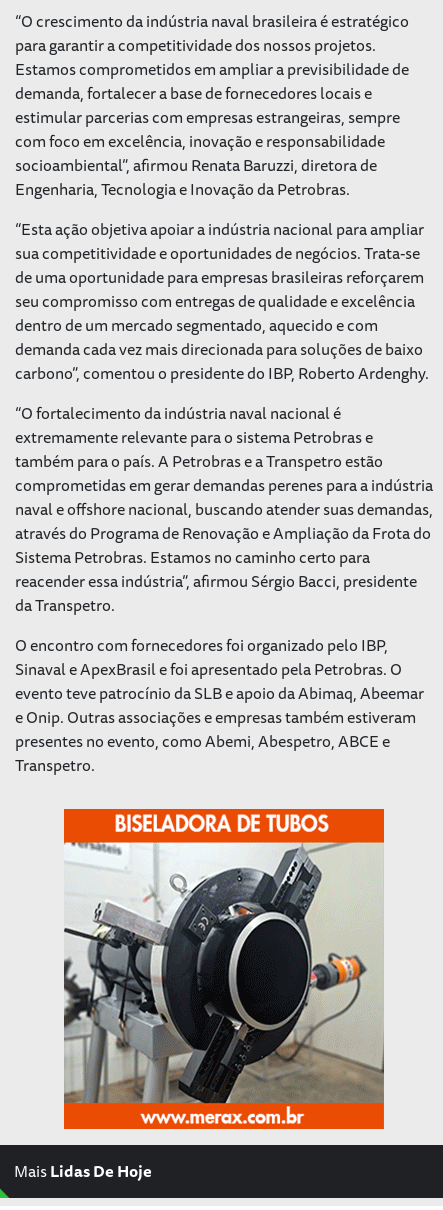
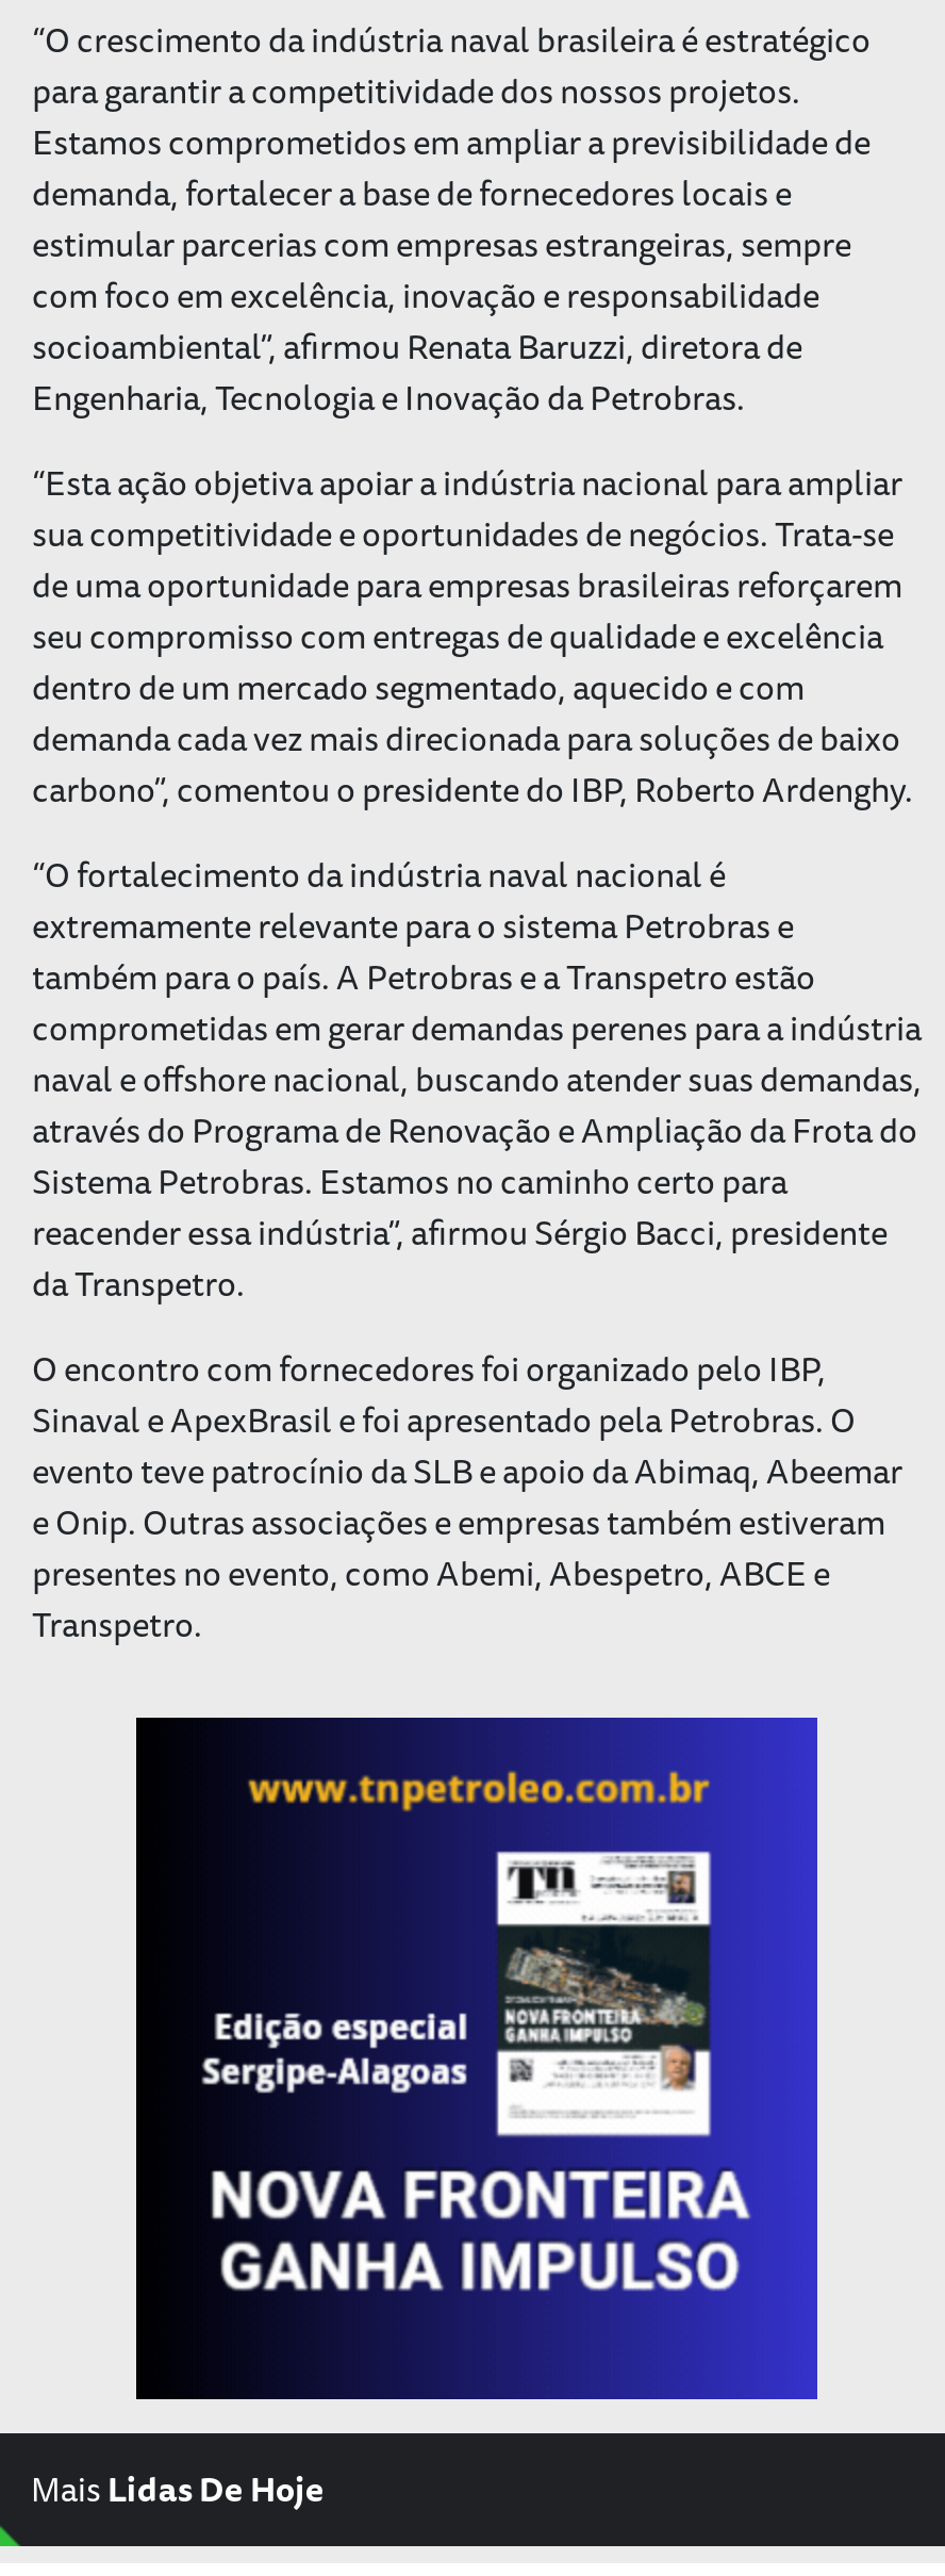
[63,808,385,1130] [image] -> [134,1716,819,2401] [image]

